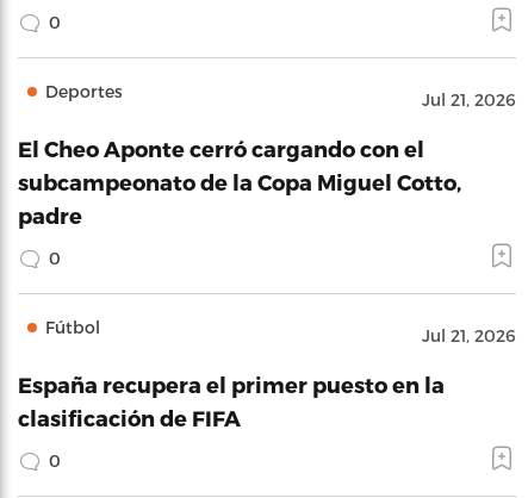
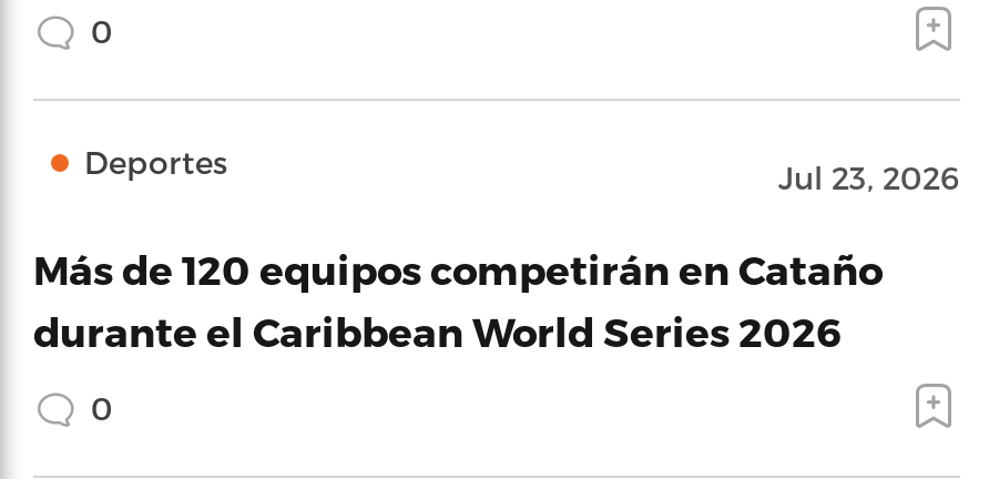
[18,89,516,430] Jul 21, 2026 | El Cheo Aponte cerró cargando con el | subcampeonato de la Copa Miguel Cotto, | padre | 0 | Fútbol | Jul 21, 2026 | España recupera el primer puesto en la | clasificación de FIFA -> [33,157,960,353] Jul 23, 2026 | Más de 120 equipos competirán en Cataño | durante el Caribbean World Series 2026

